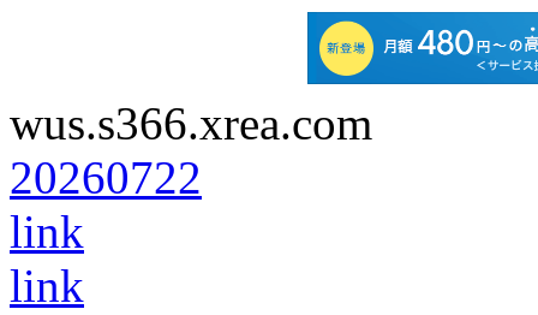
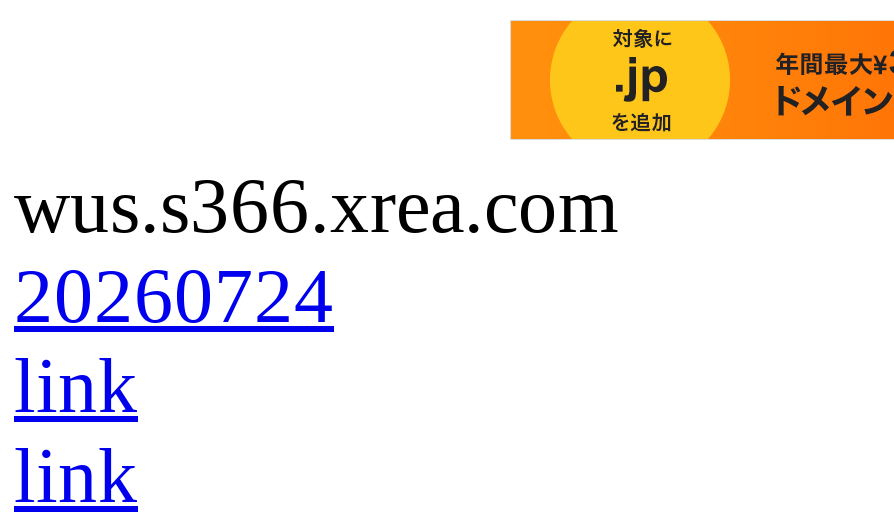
[306,11,534,85] [image] -> [508,18,888,142] [image]
[10,151,202,203] 20260722 -> [14,252,334,338] 20260724

